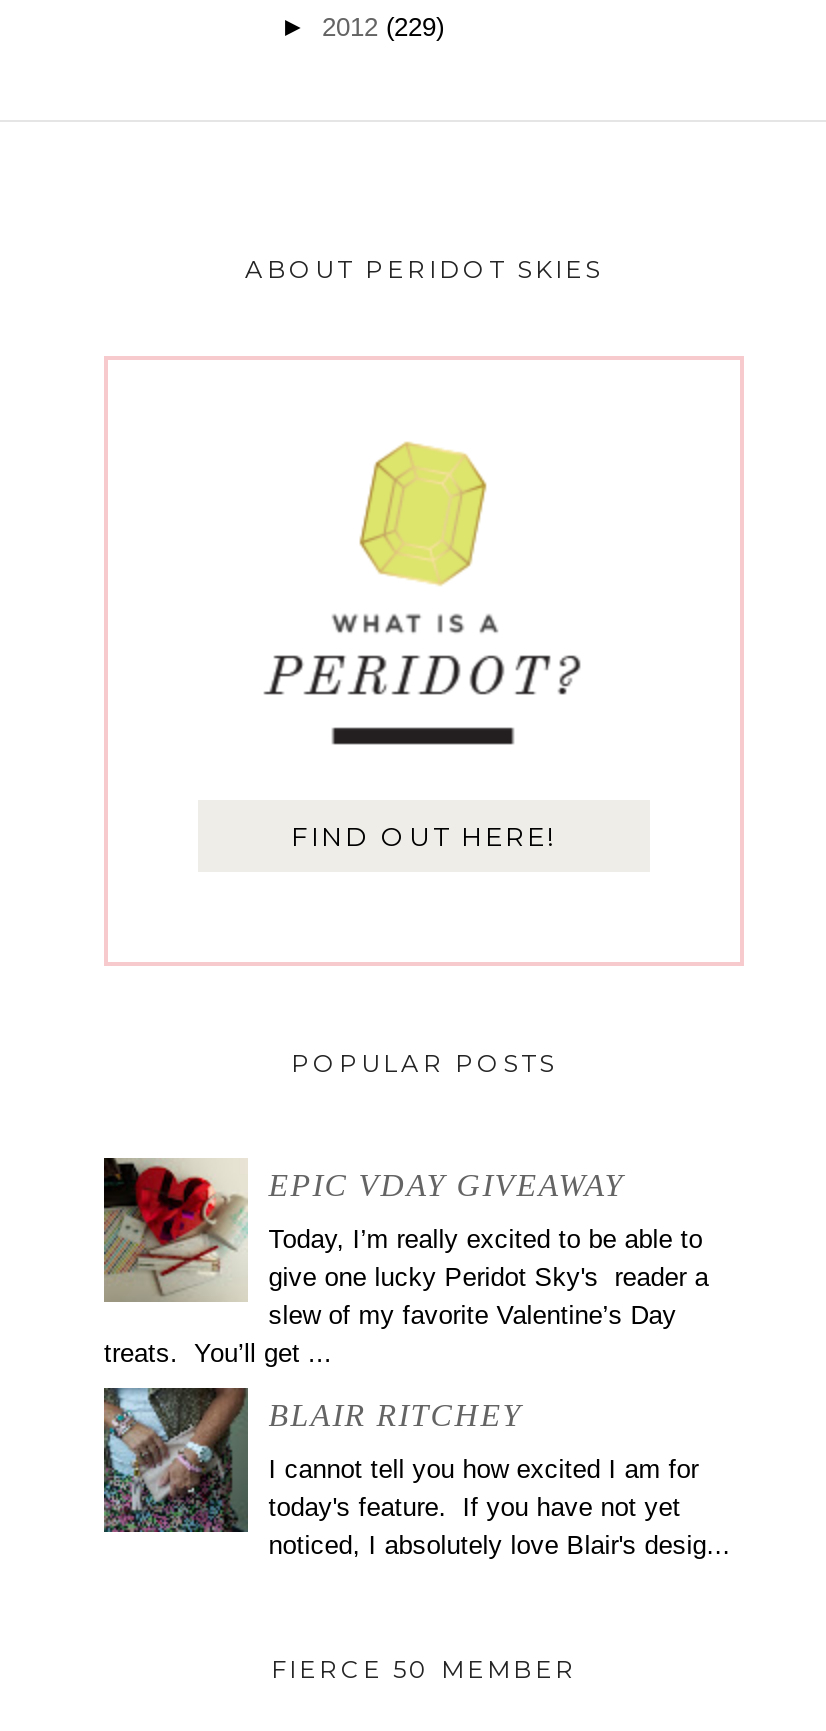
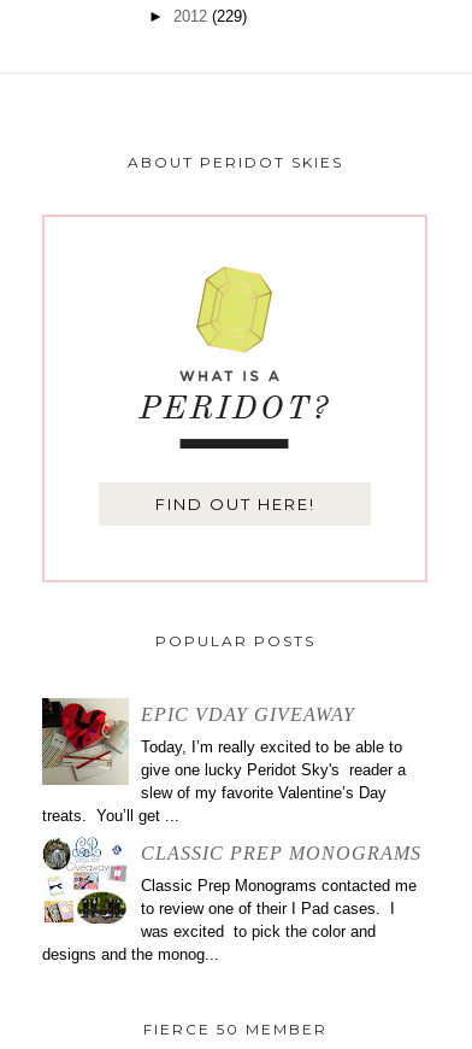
[102,1386,522,1516] [image] | BLAIR RITCHEY -> [42,837,422,925] [image] | CLASSIC PREP MONOGRAMS
[268,1454,730,1560] I cannot tell you how excited I am for | today's feature. If you have not yet | noticed, I absolutely love Blair's desig... -> [42,877,417,964] Classic Prep Monograms contacted me | to review one of their I Pad cases. I | was excited to pick the color and | designs and the monog...

